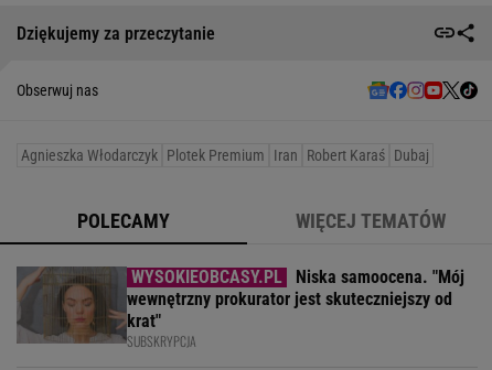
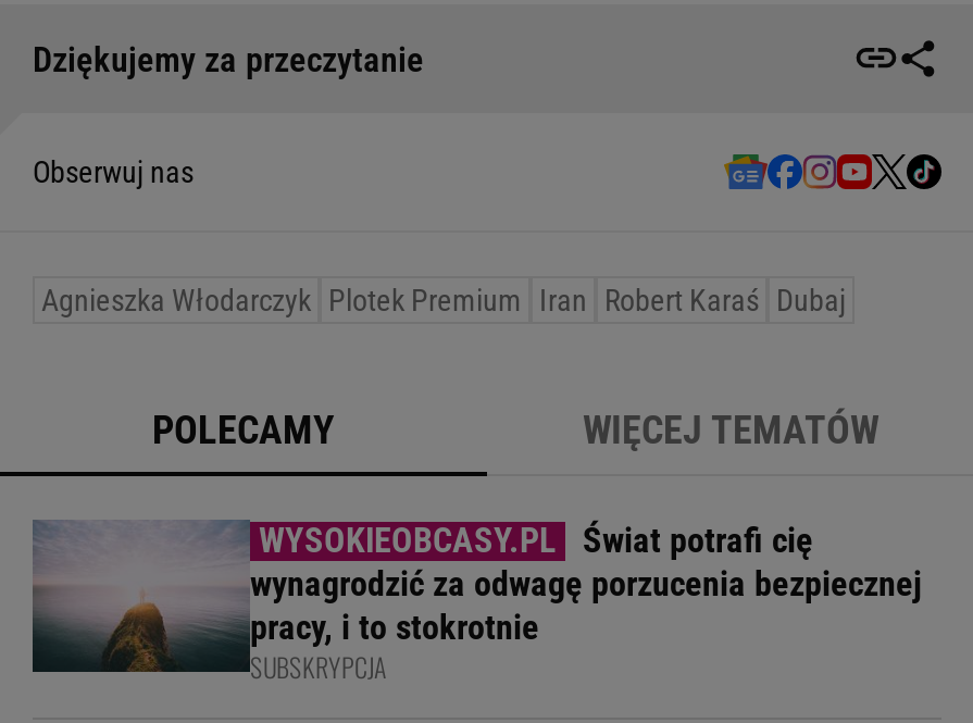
[15,265,464,345] [image] | Niska samoocena. "Mój | wewnętrzny prokurator jest skuteczniejszy od | krat" -> [33,520,922,674] [image] | Świat potrafi cię | wynagrodzić za odwagę porzucenia bezpiecznej | pracy, i to stokrotnie

